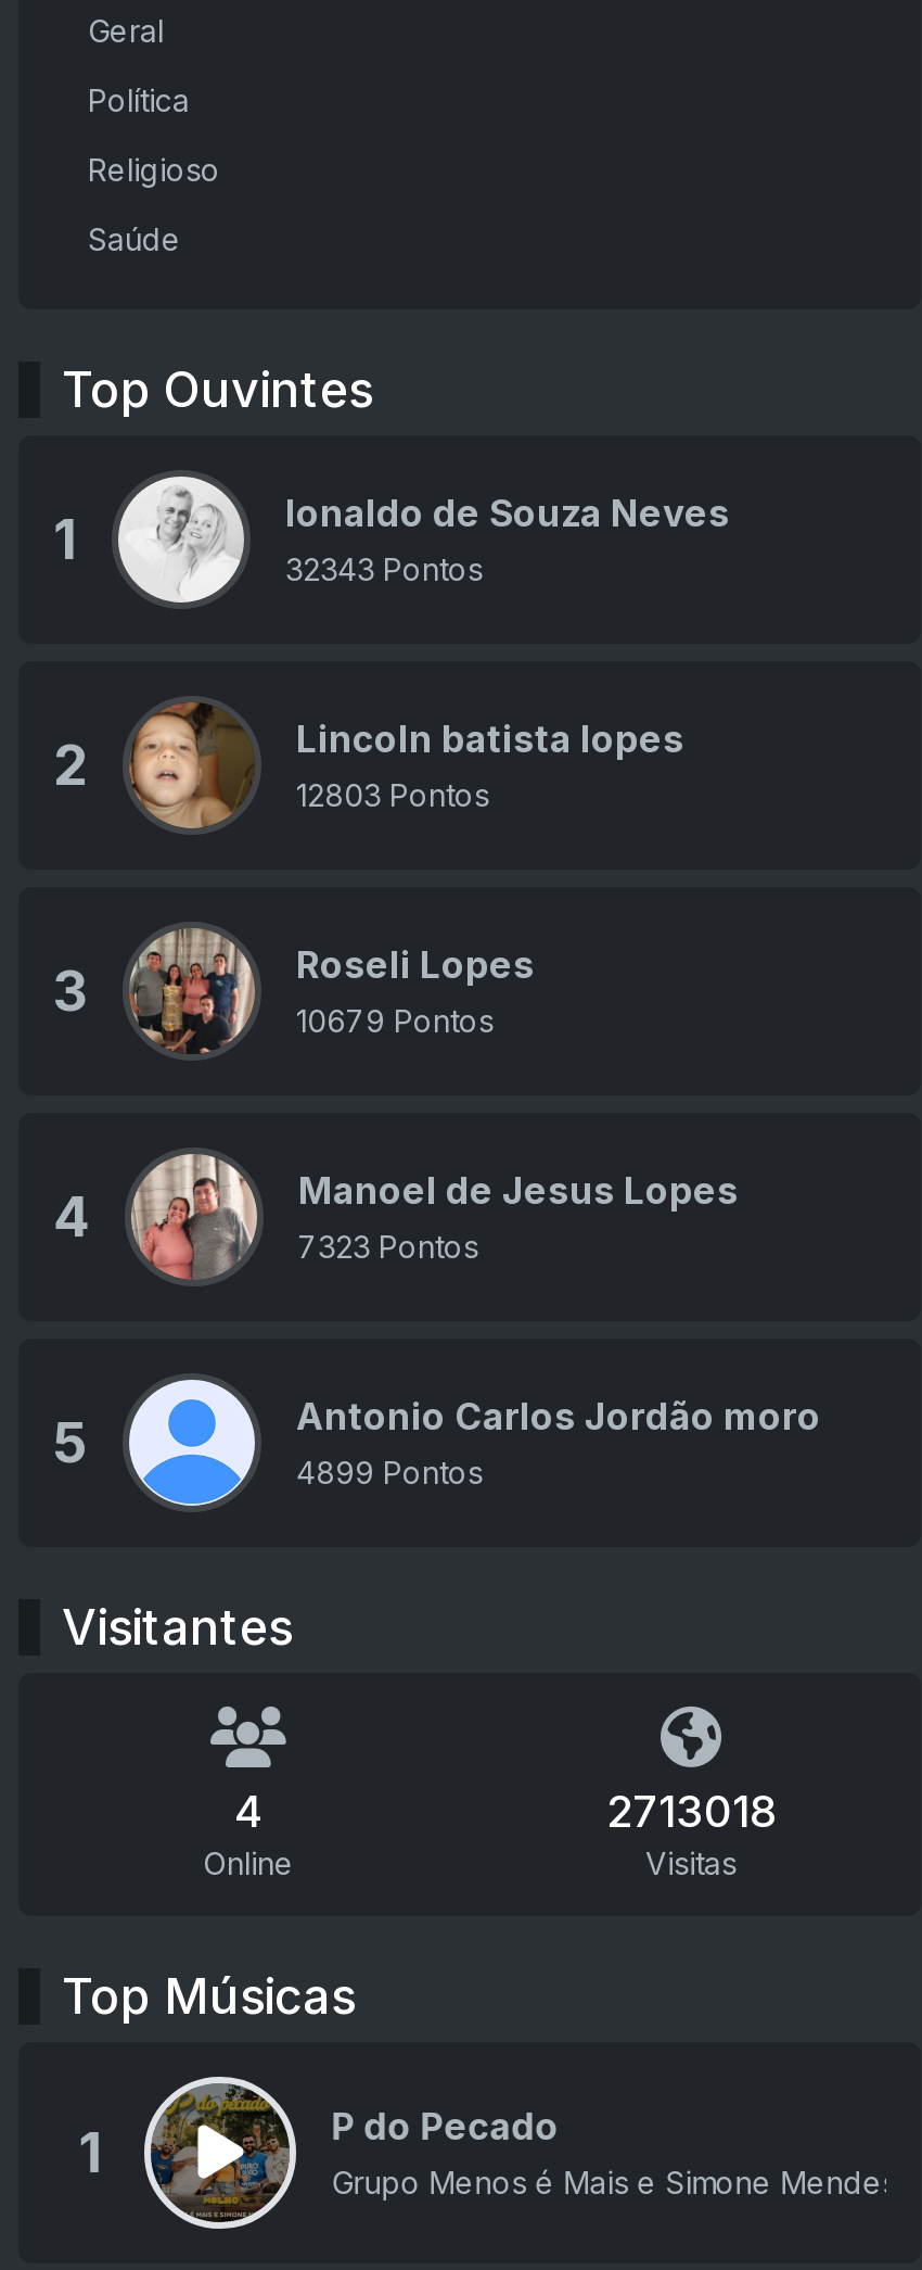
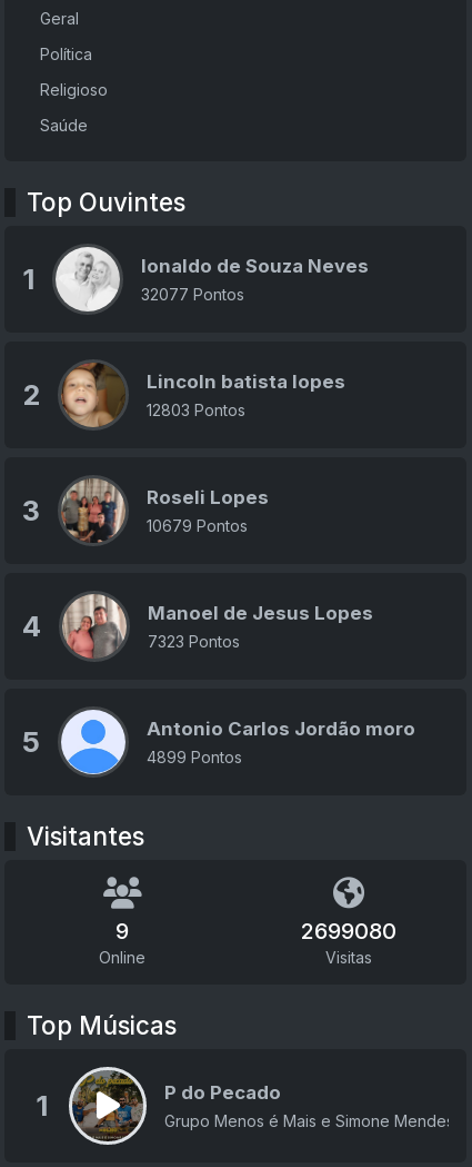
[285,550,483,587] 32343 Pontos -> [141,285,244,304] 32077 Pontos
[234,1786,262,1838] 4 -> [116,918,129,945] 9
[606,1786,776,1838] 2713018 -> [301,918,396,945] 2699080

